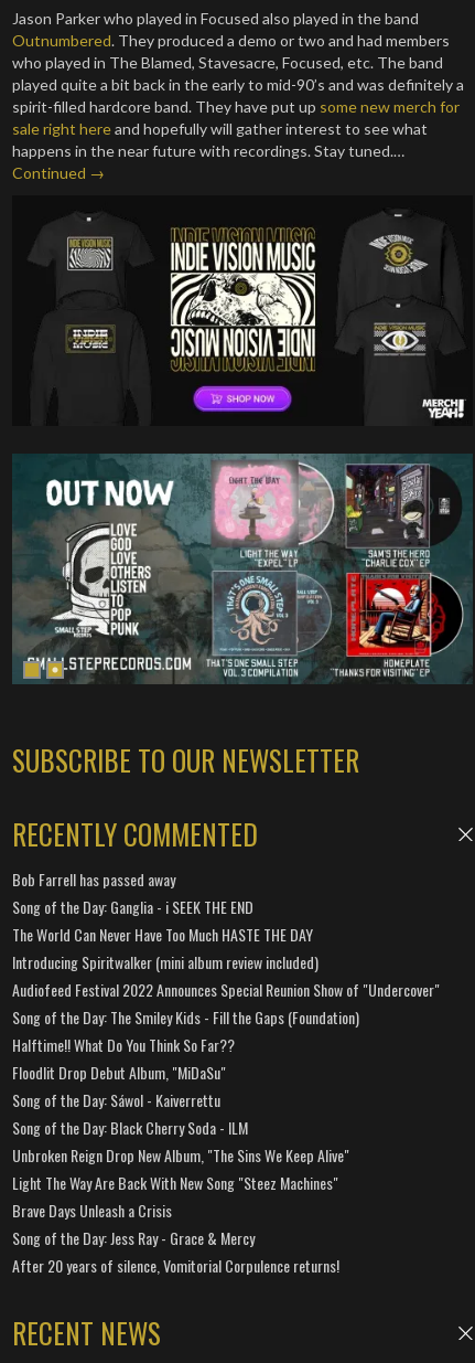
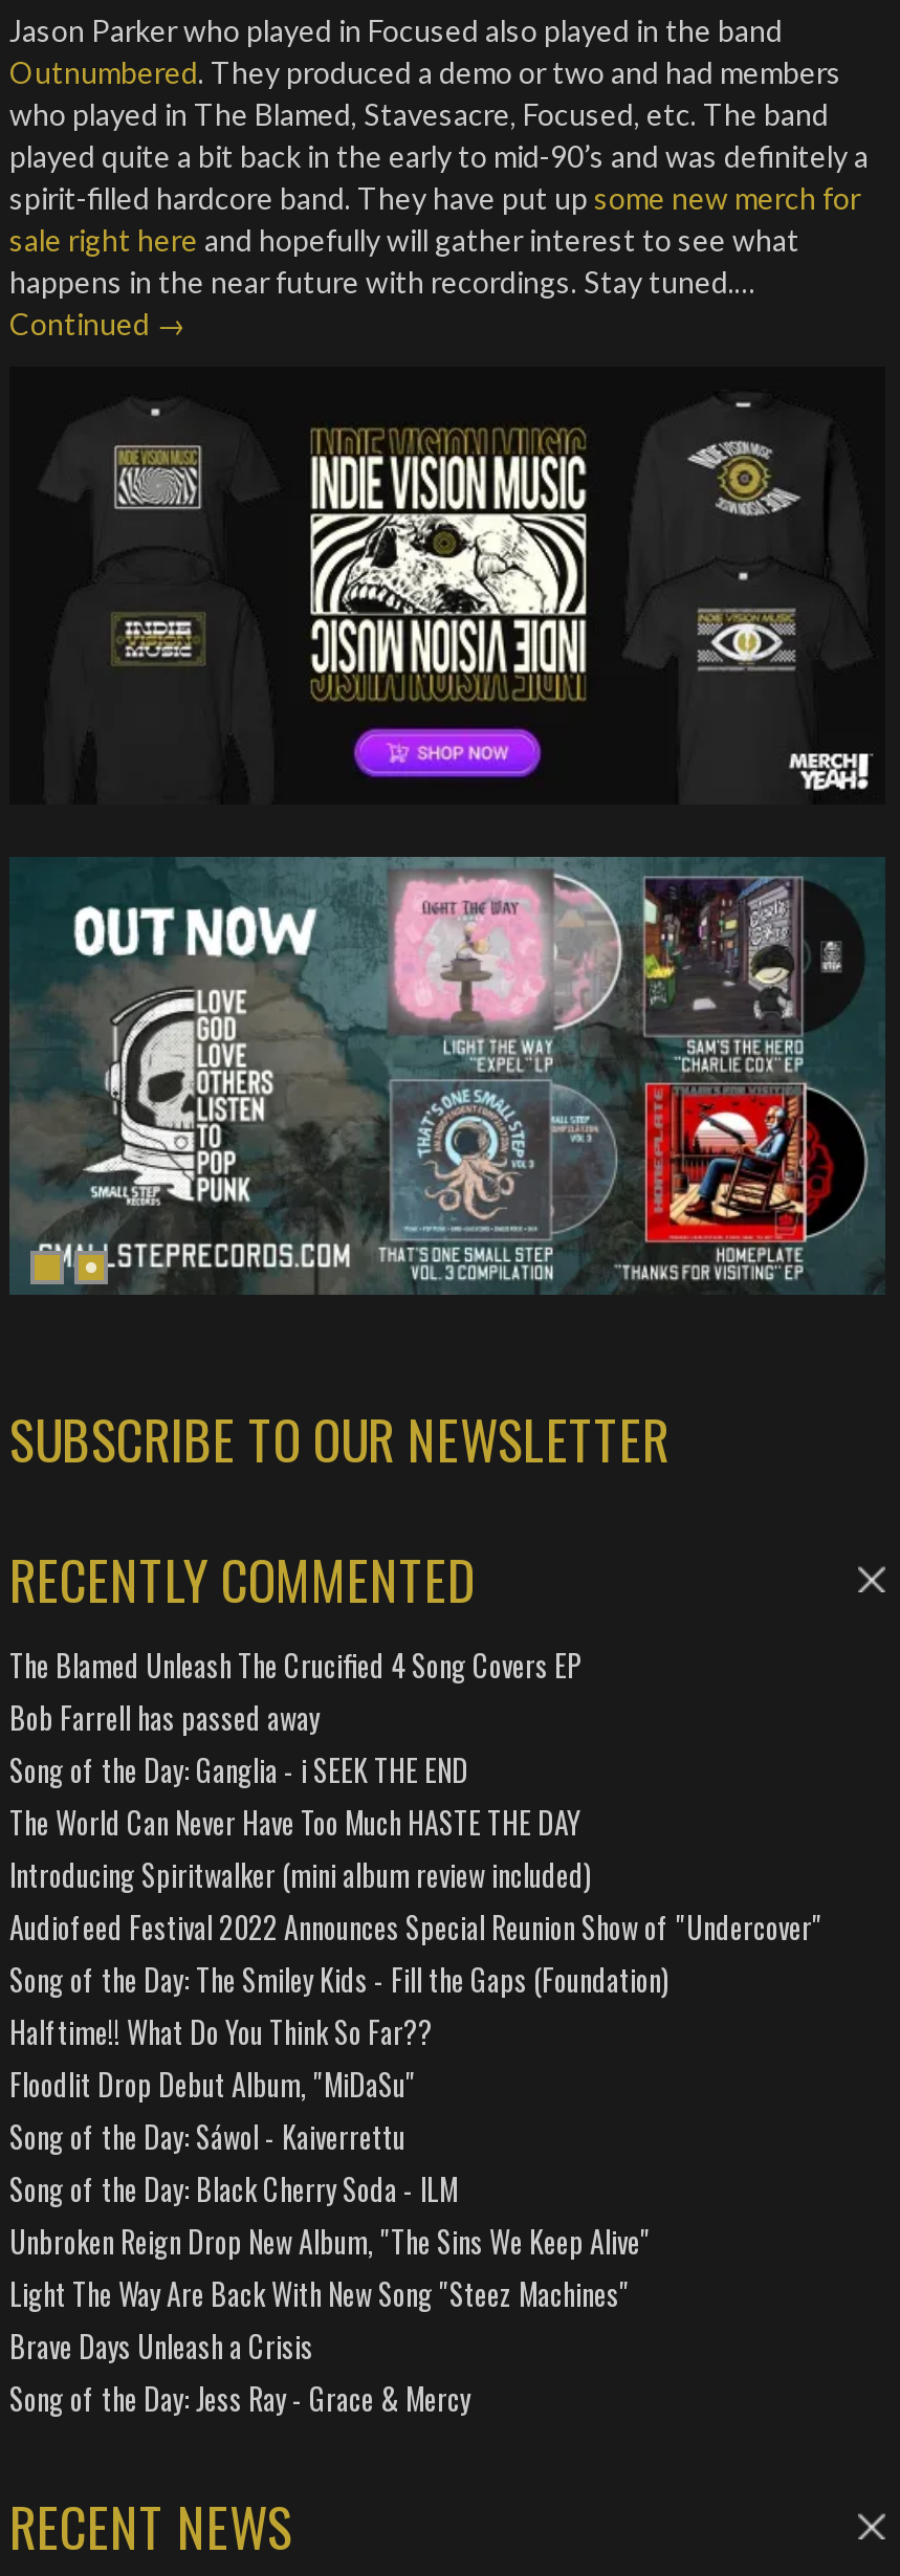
none -> [9,1643,581,1687] The Blamed Unleash The Crucified 4 Song Covers EP
moved [12,867,440,1249] -> [9,1695,822,2420]: Bob Farrell has passed away | Song of the Day: Ganglia - i SEEK THE END | The World Can Never Have Too Much HASTE THE DAY | ... | Brave Days Unleash a Crisis | Song of the Day: Jess Ray - Grace & Mercy
[12,1254,339,1277] After 20 years of silence, Vomitorial Corpulence returns! -> none

